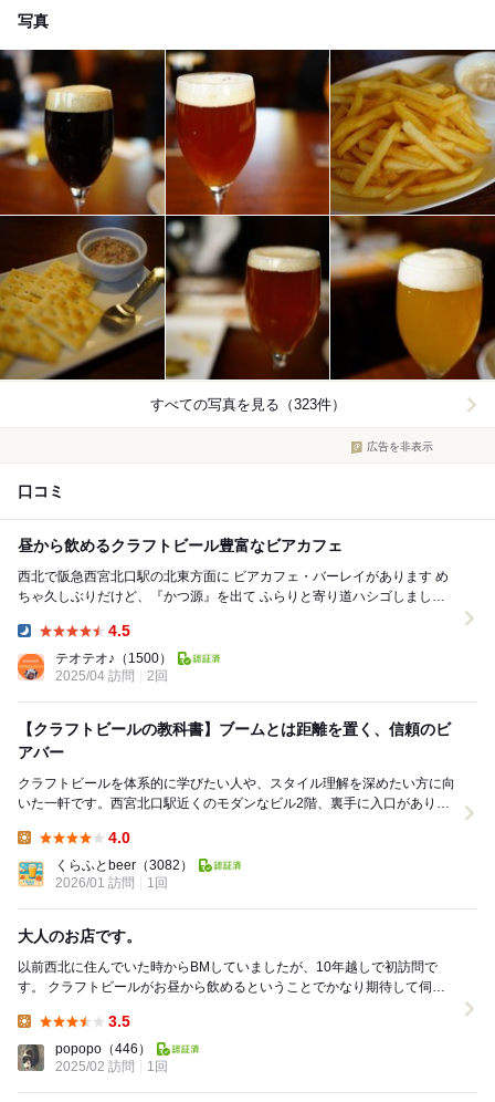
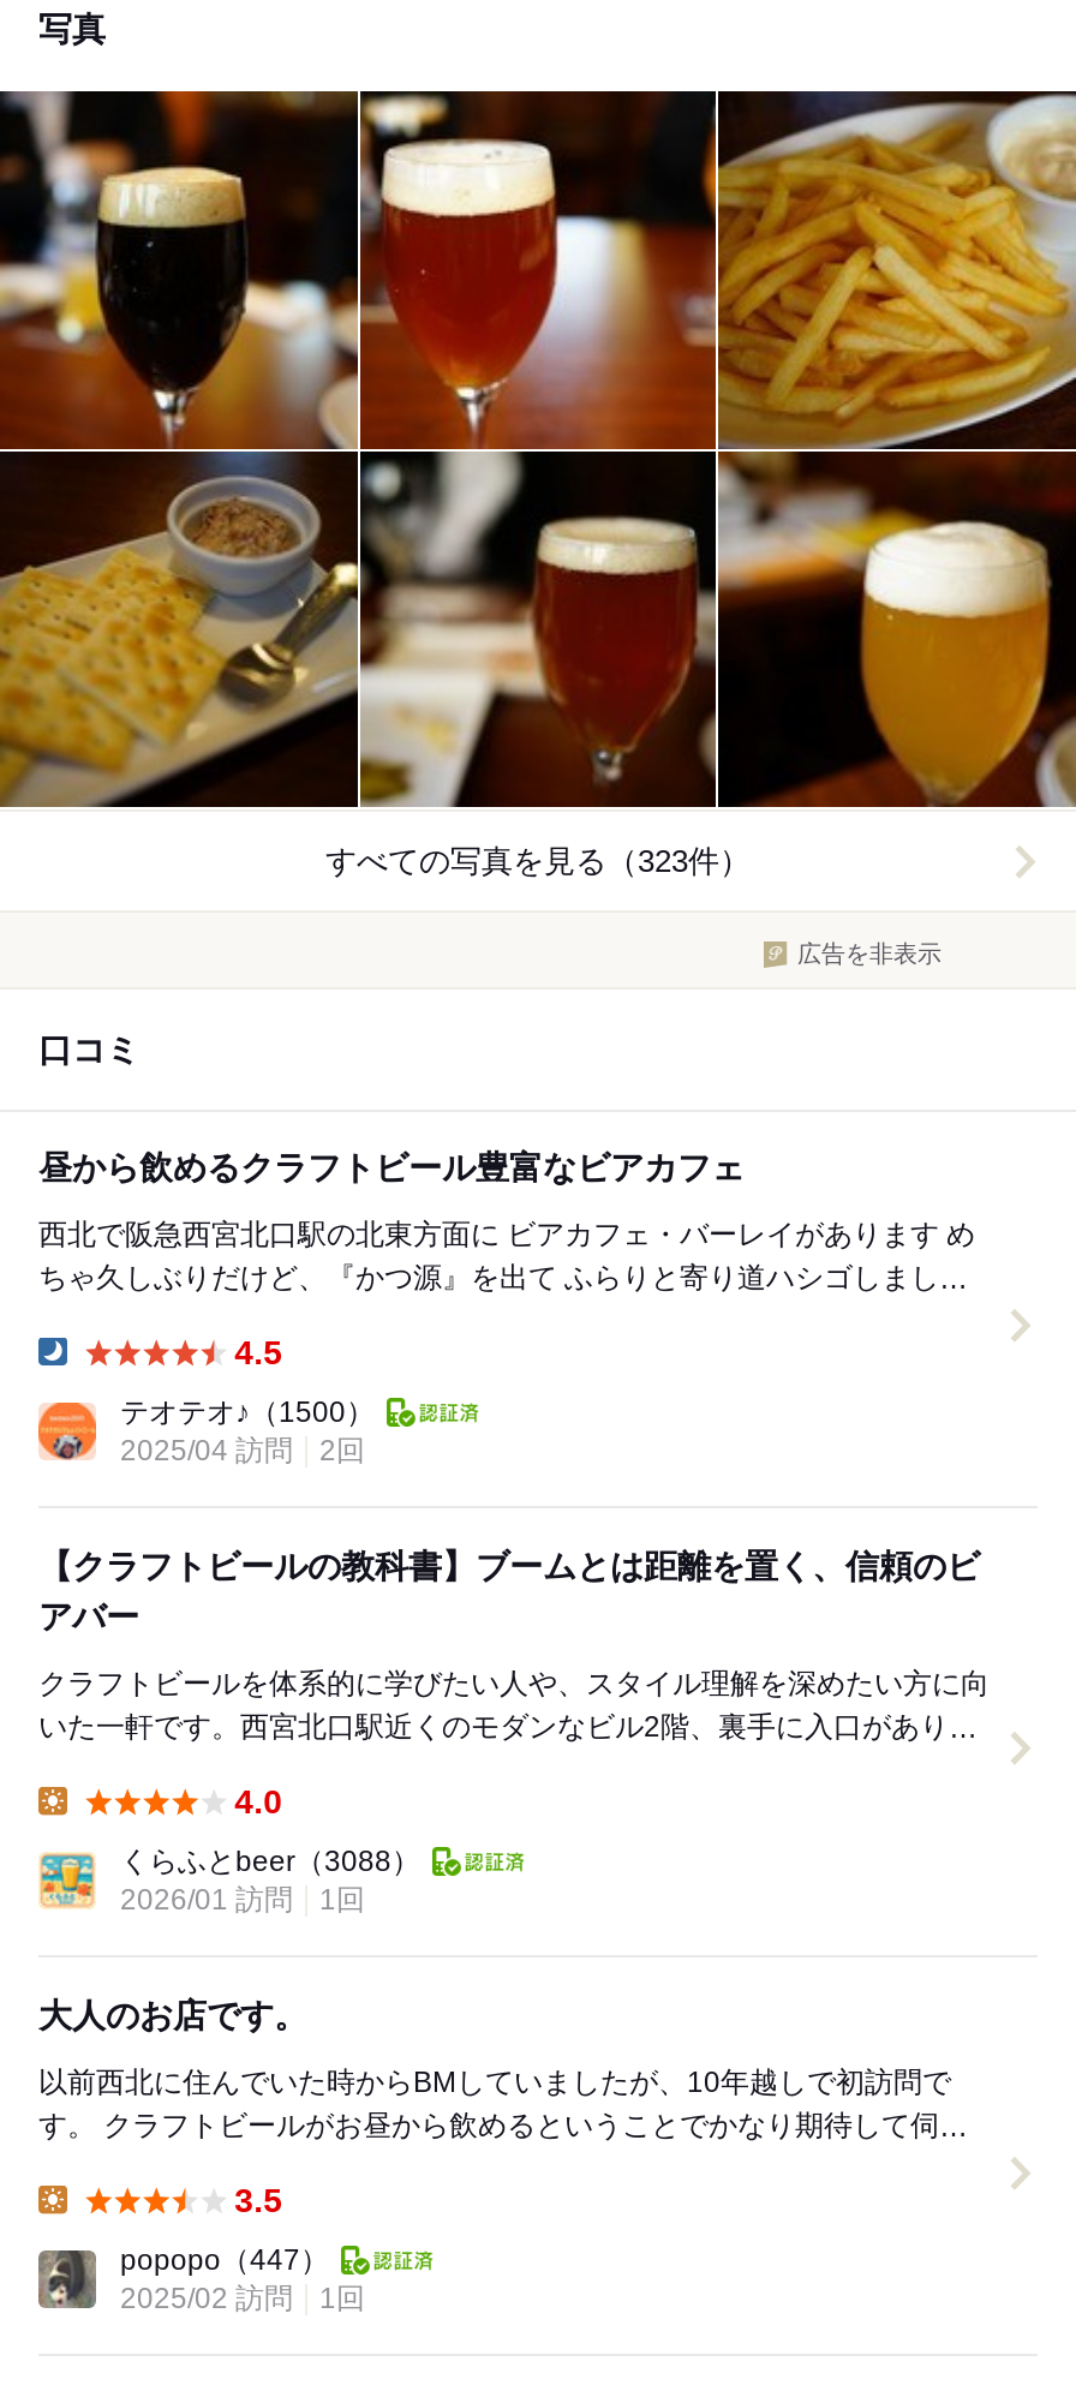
[55,858,193,873] くらふとbeer（3082） -> [120,1845,420,1879] くらふとbeer（3088）
[55,1041,151,1057] popopo（446） -> [120,2244,329,2278] popopo（447）

